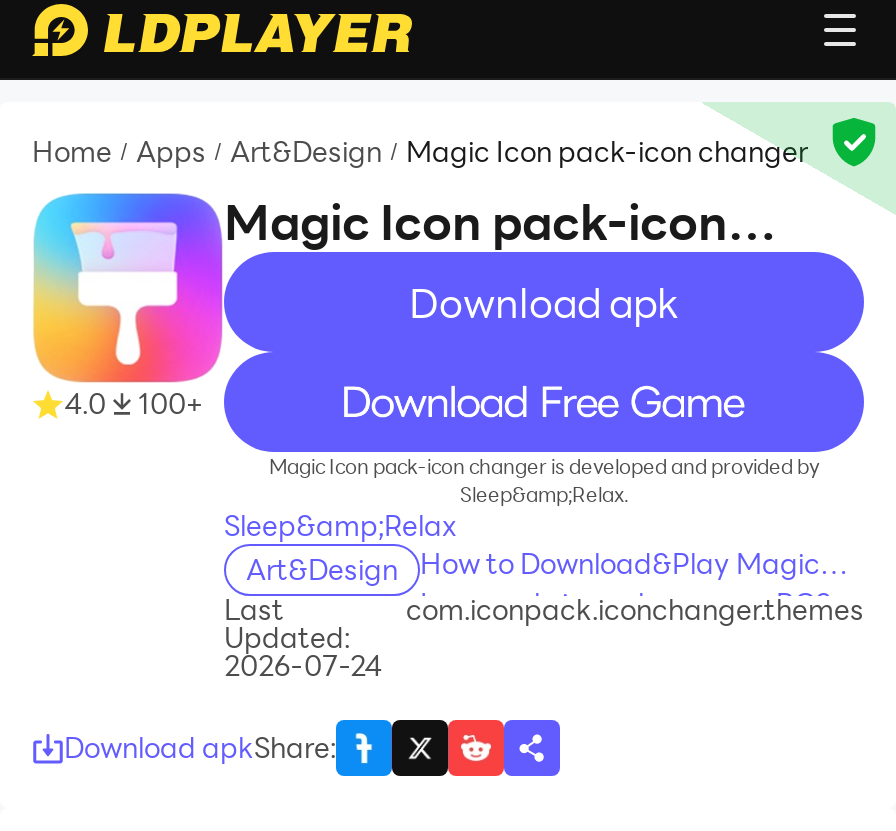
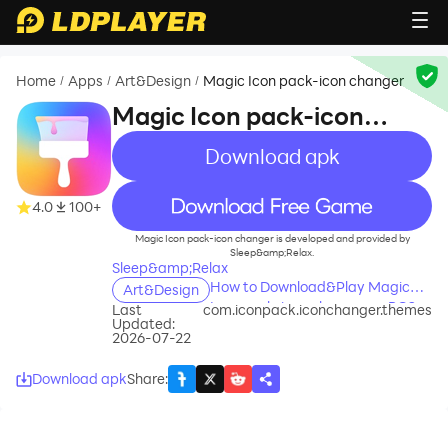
[224,646,382,684] 2026-07-24 -> [112,328,191,347] 2026-07-22

